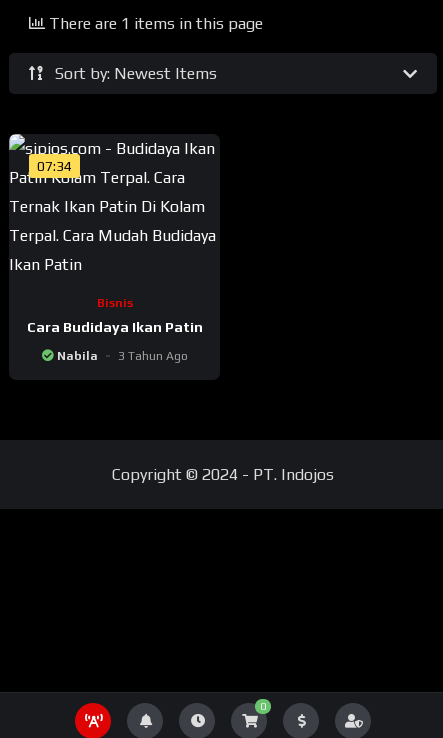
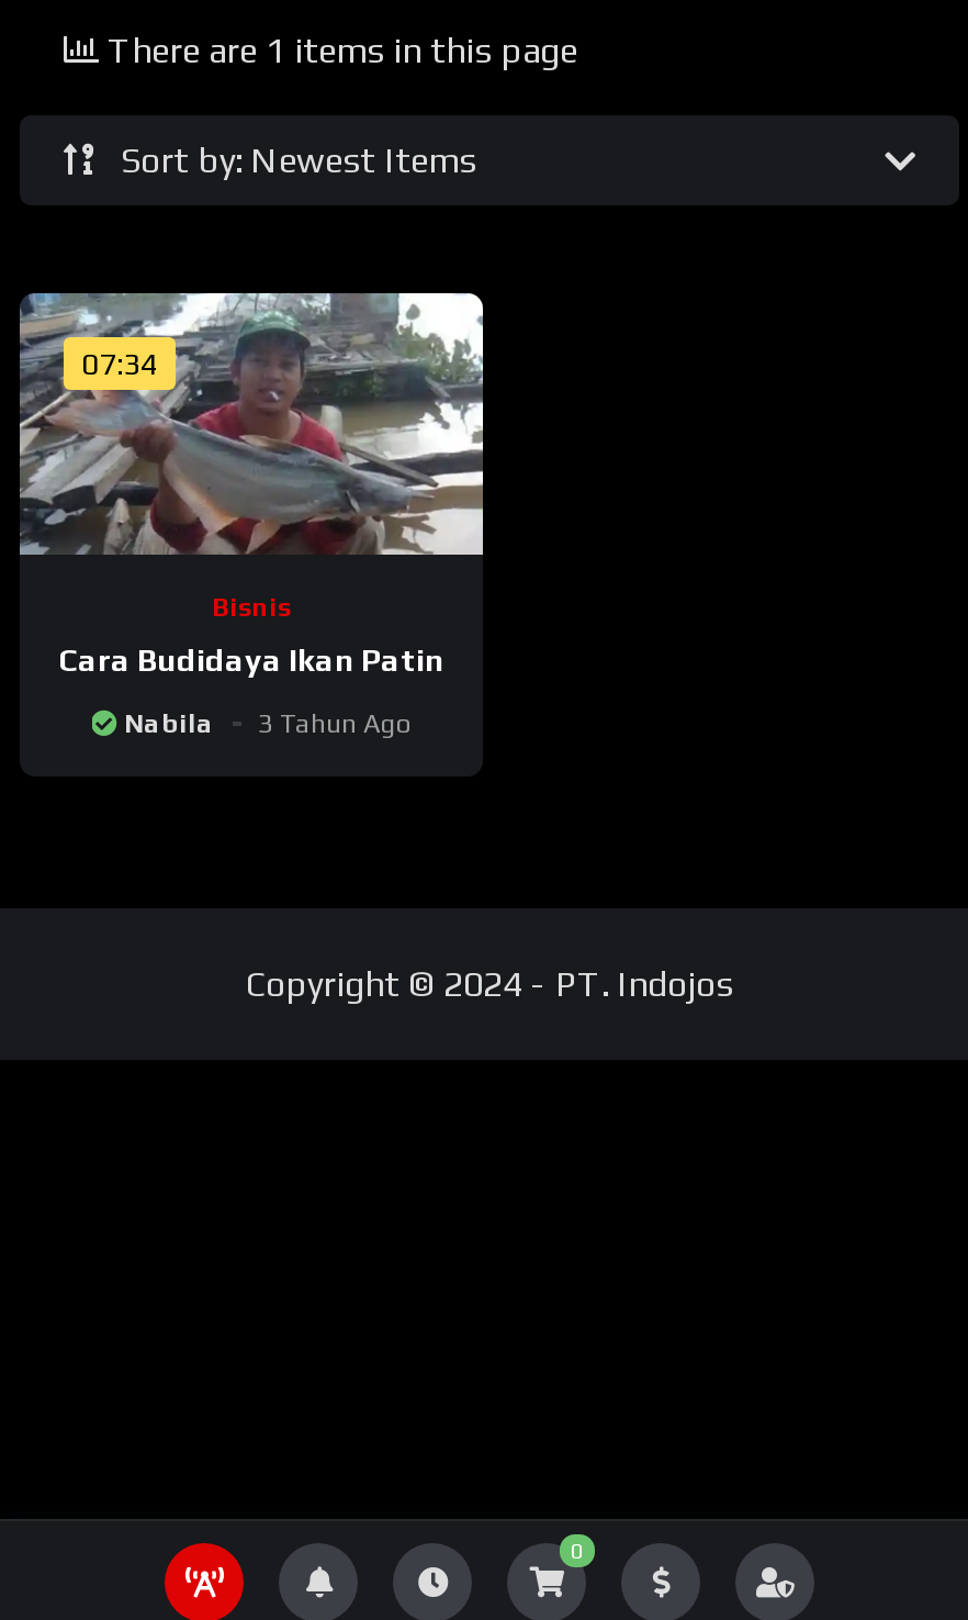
[9,133,220,271] [image] -> [18,291,485,557] [image]
moved [26,319,334,484] -> [58,642,733,1005]: Cara Budidaya Ikan Patin | Nabila | 3 Tahun Ago | Copyright © 2024 - PT. Indojos

